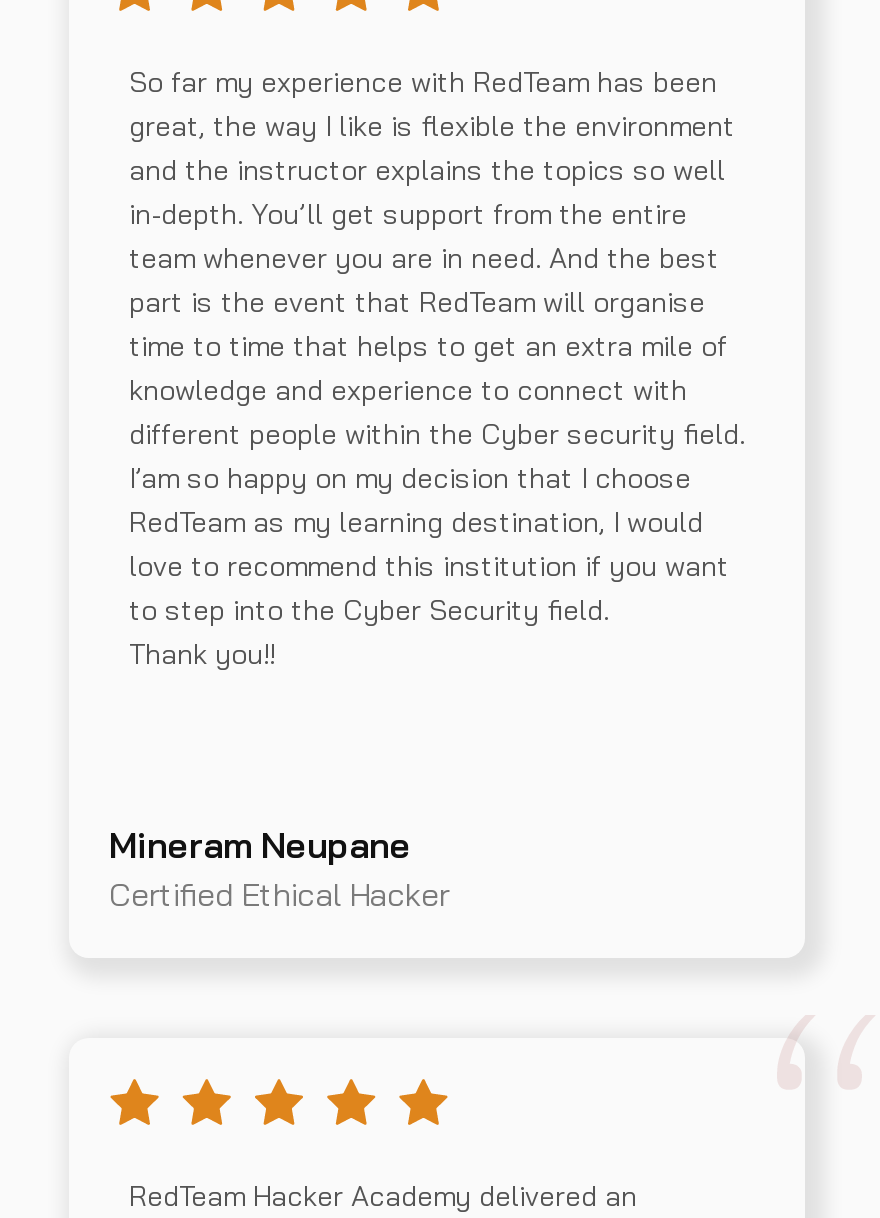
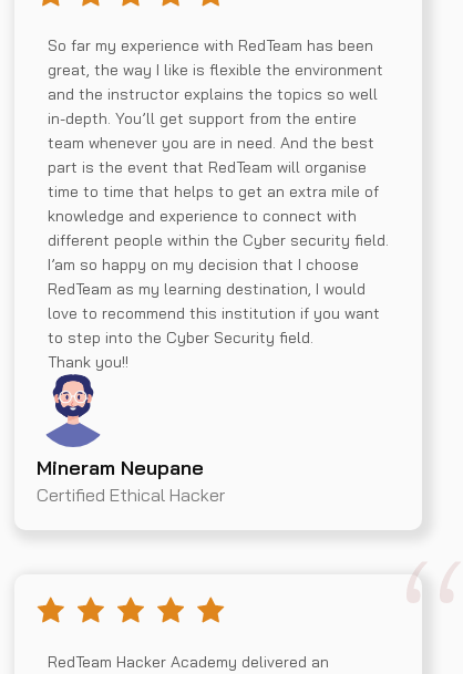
none -> [45,375,101,448] [image]

